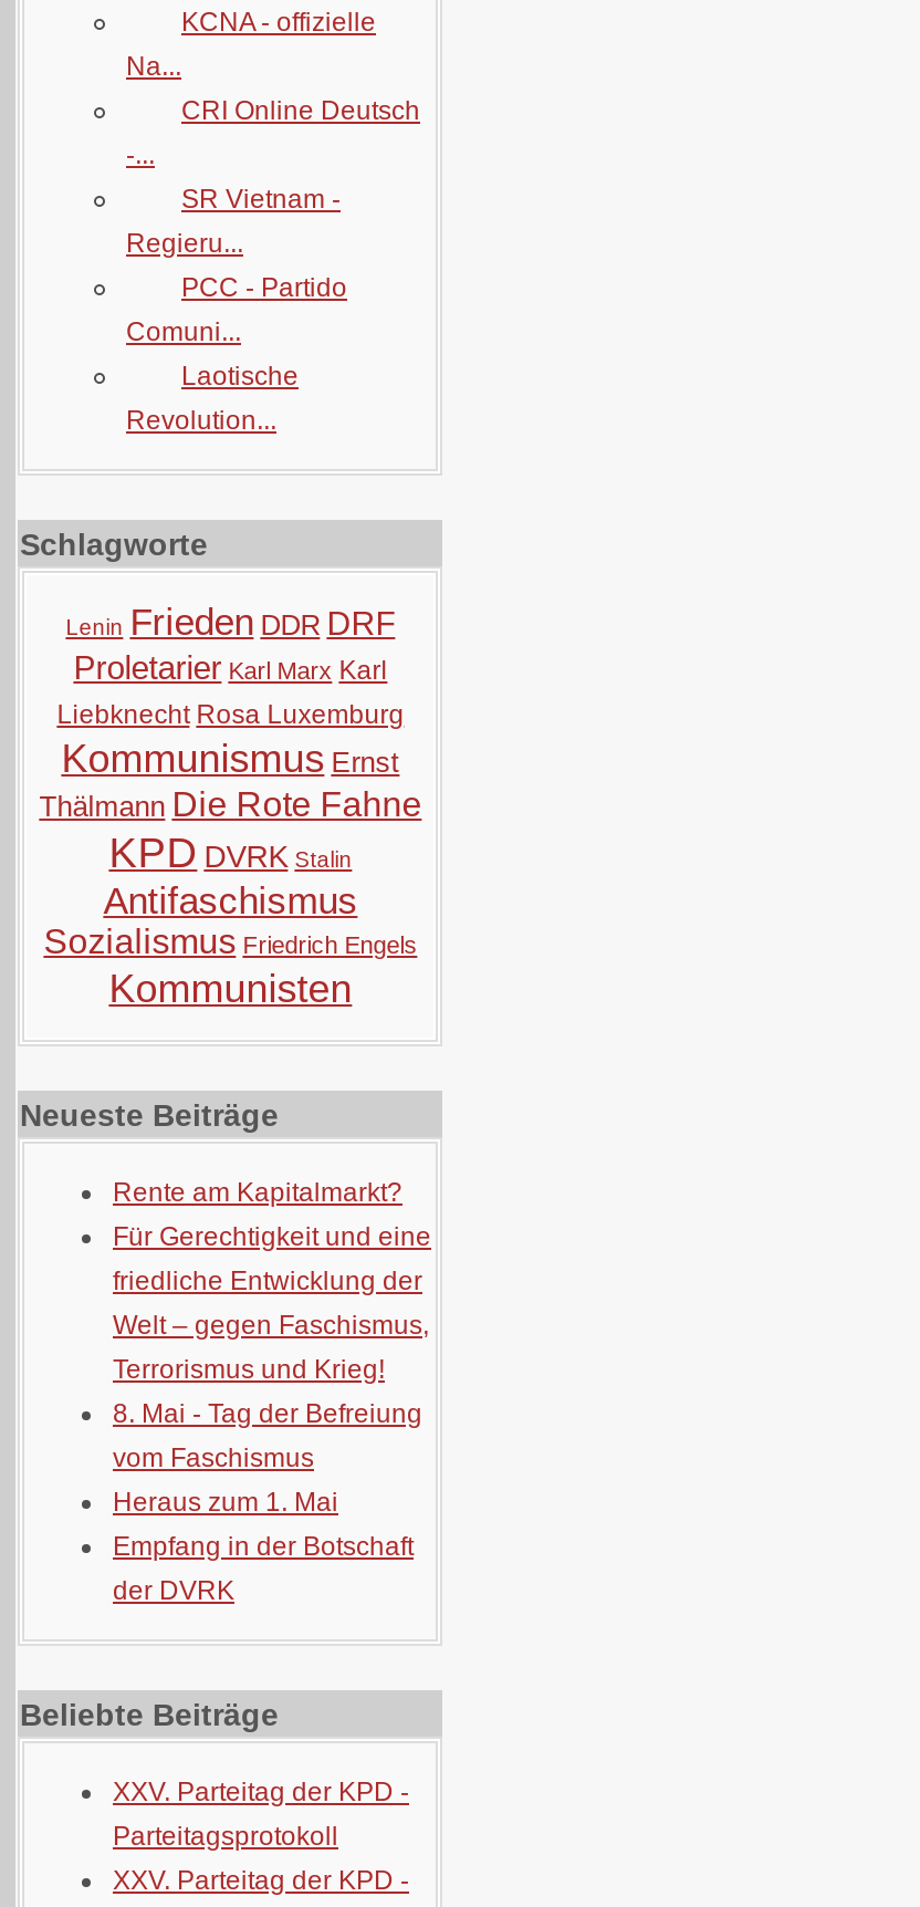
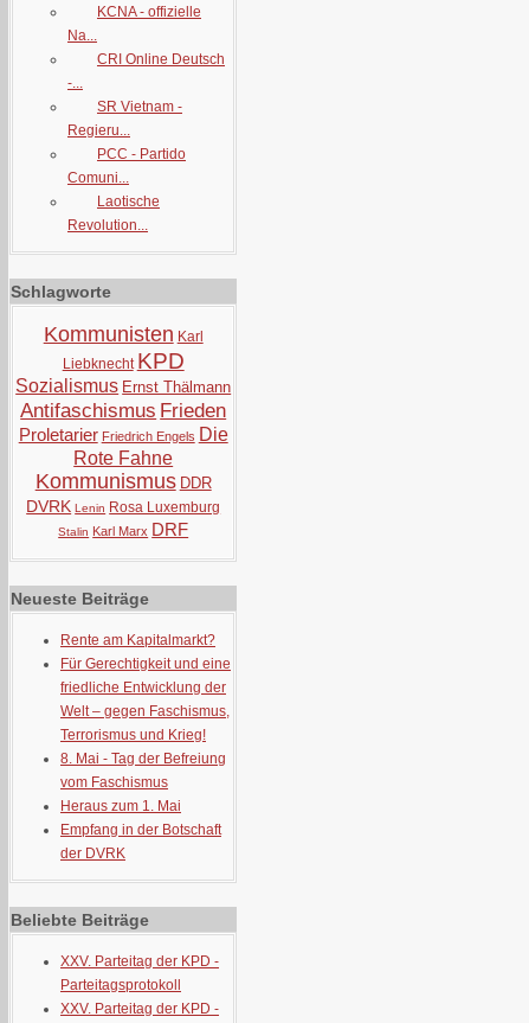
[39,602,422,1011] Lenin Frieden DDR DRF | Proletarier Karl Marx Karl | Liebknecht Rosa Luxemburg | Kommunismus Ernst | Thälmann Die Rote Fahne | KPD DVRK Stalin | Antifaschismus | Sozialismus Friedrich Engels | Kommunisten -> [16,322,231,539] Kommunisten Karl | Liebknecht KPD | Sozialismus Ernst Thälmann | Antifaschismus Frieden | Proletarier Friedrich Engels Die | Rote Fahne | Kommunismus DDR | DVRK Lenin Rosa Luxemburg | Stalin Karl Marx DRF

